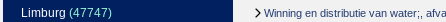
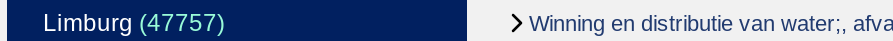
[21,6,112,20] Limburg (47747) -> [43,9,225,37] Limburg (47757)

